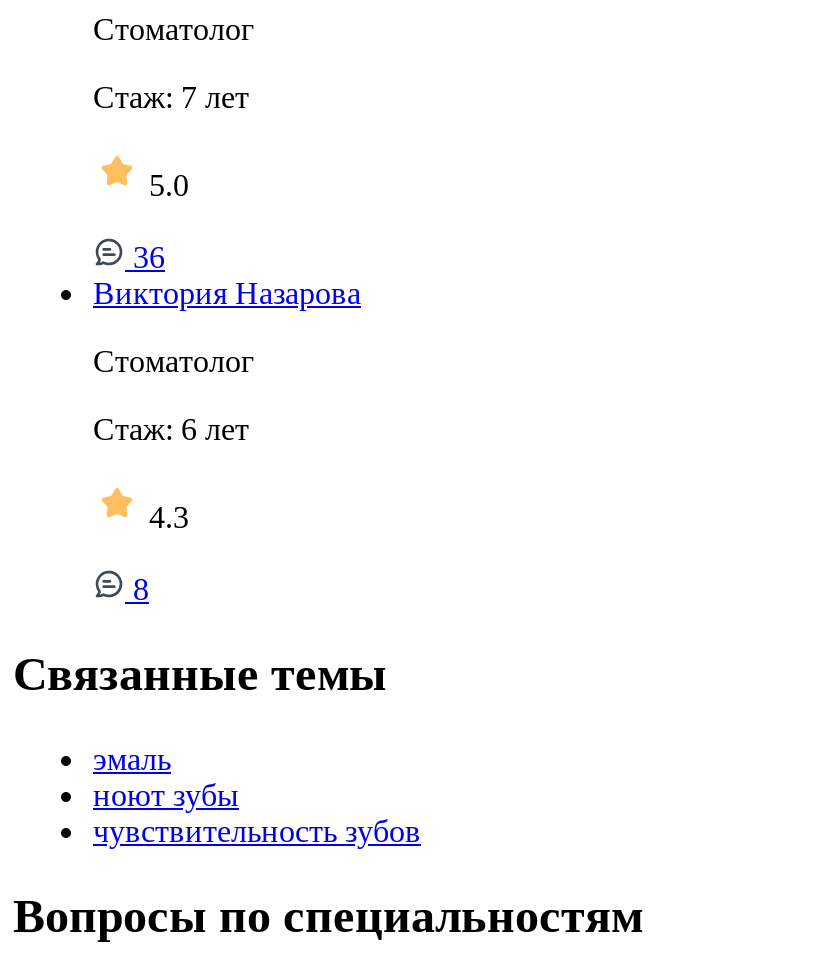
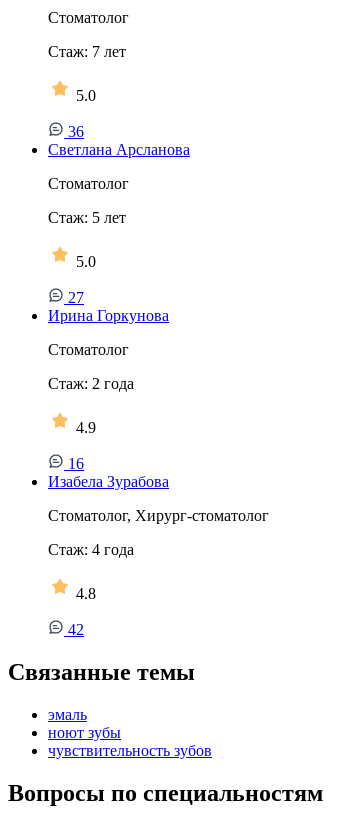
[93,277,361,311] Виктория Назарова -> [48,141,190,158] Светлана Арсланова
[93,413,249,607] Стаж: 6 лет | 4.3 | 8 -> [48,209,269,638] Стаж: 5 лет | 5.0 | 27 | Ирина Горкунова | Стоматолог | Стаж: 2 года | 4.9 | 16 | Изабела Зурабова | Стоматолог, Хирург-стоматолог | Стаж: 4 года | 4.8 | 42

